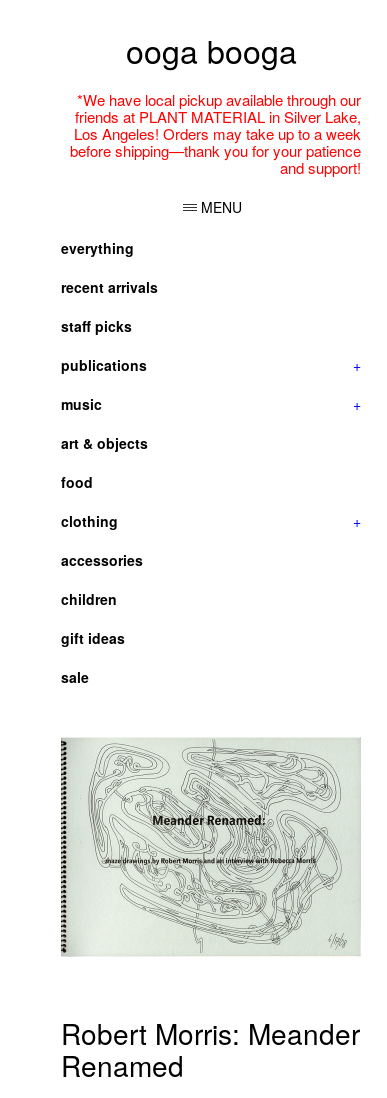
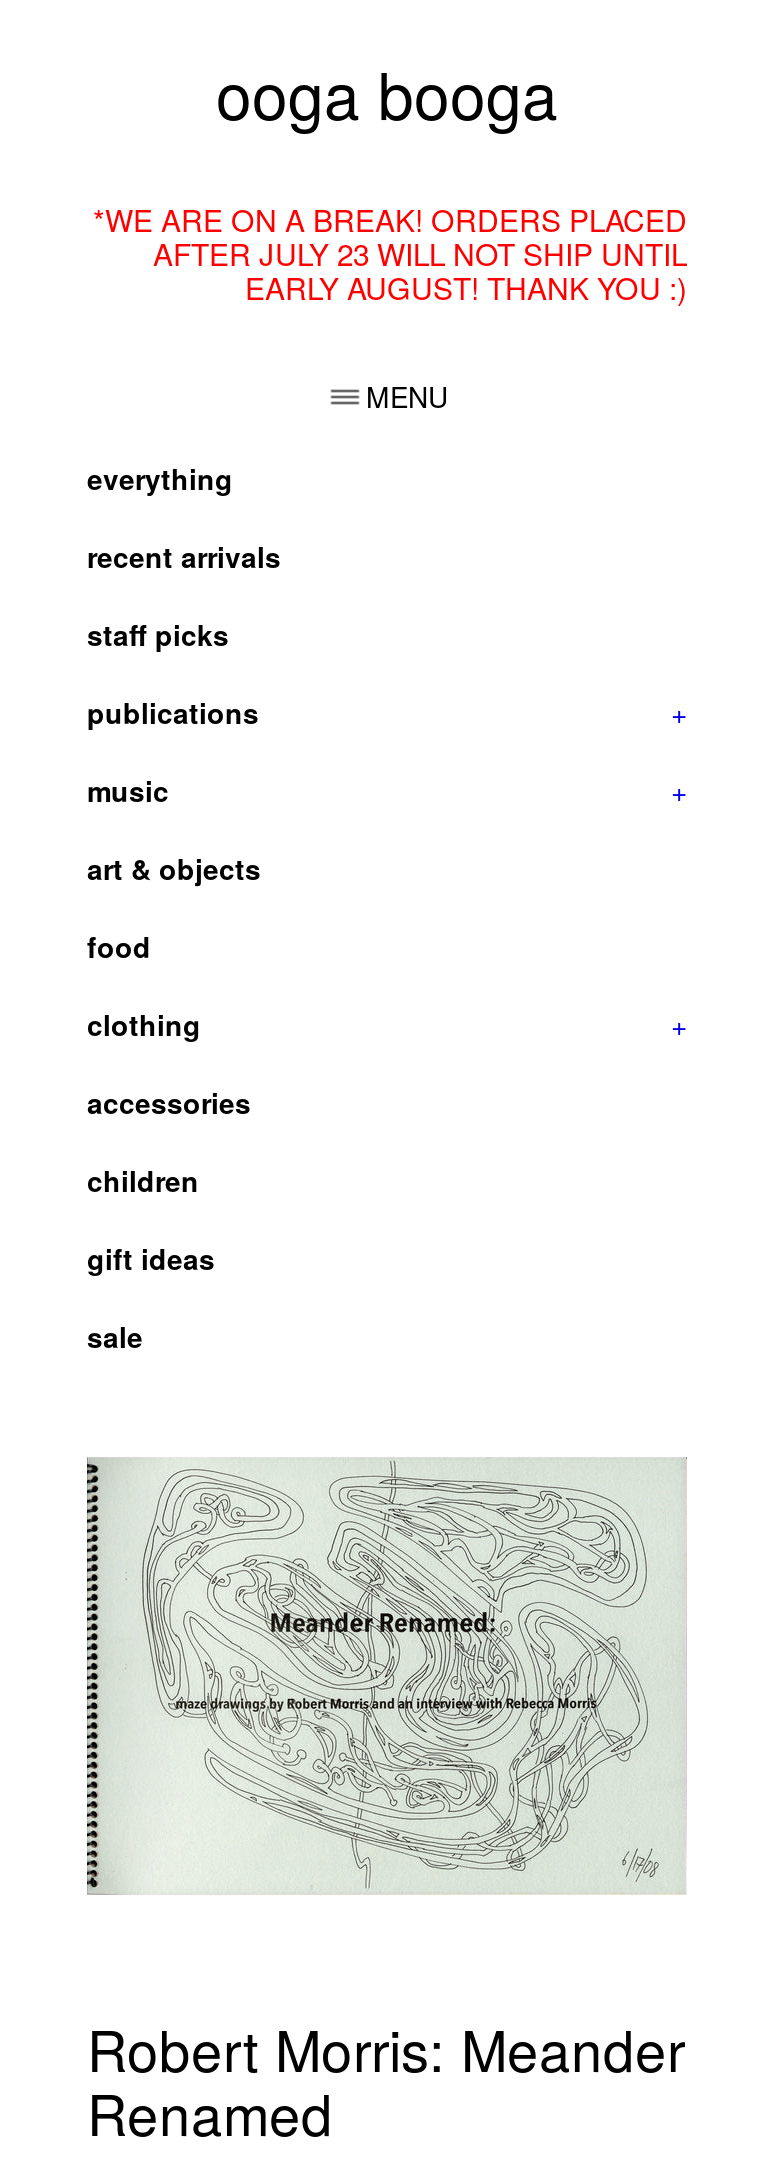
[70,89,361,178] *We have local pickup available through our | friends at PLANT MATERIAL in Silver Lake, | Los Angeles! Orders may take up to a week | before shipping—thank you for your patience | and support! -> [93,198,687,308] *WE ARE ON A BREAK! ORDERS PLACED | AFTER JULY 23 WILL NOT SHIP UNTIL | EARLY AUGUST! THANK YOU :)

